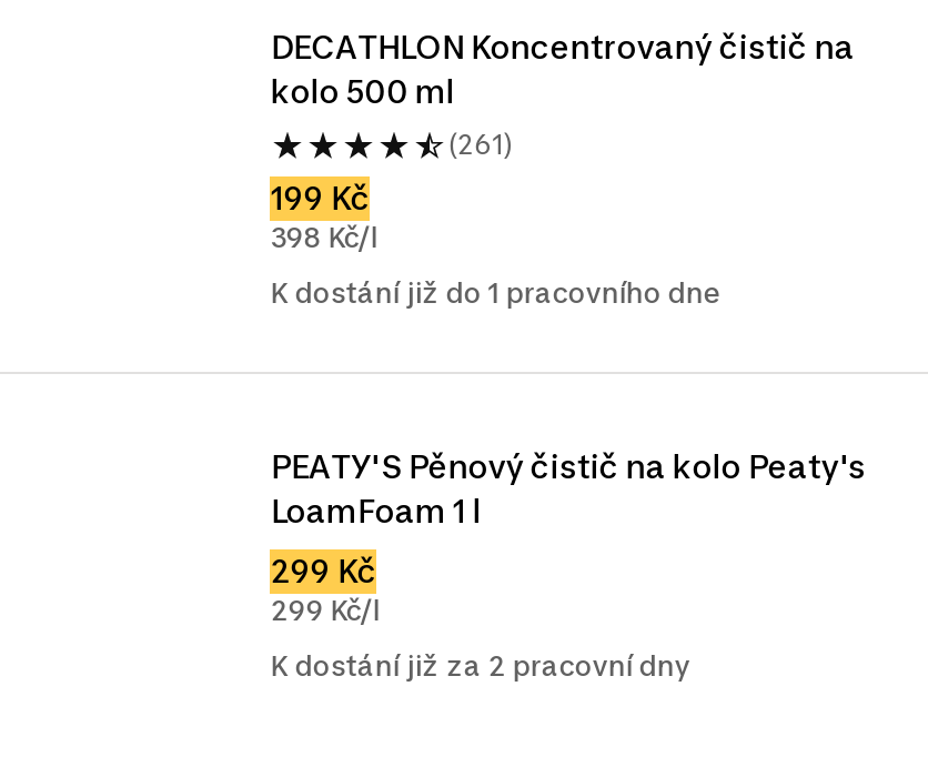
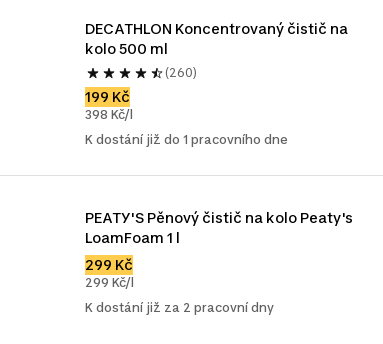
[448,128,512,161] (261) -> [165,65,197,80] (260)

